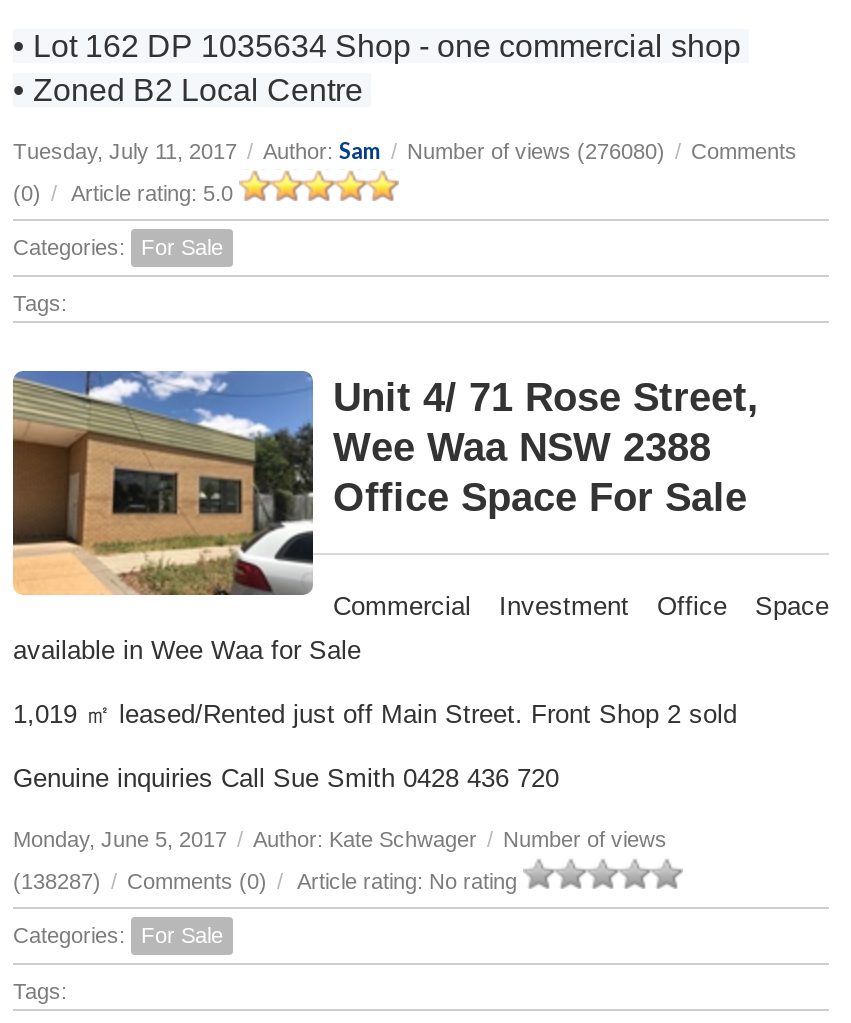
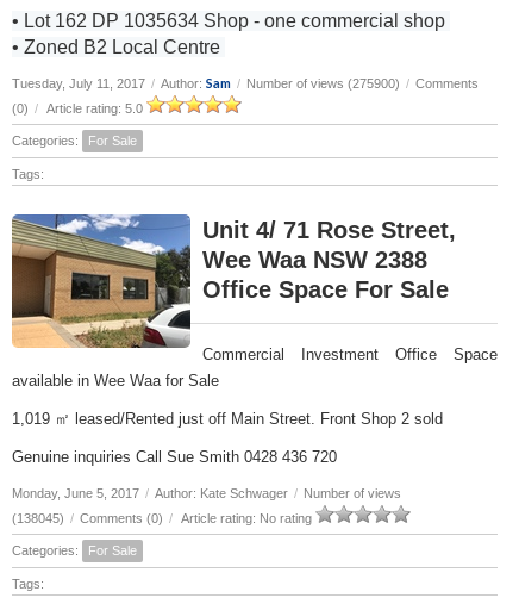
[13,137,797,163] Tuesday, July 11, 2017 / Author: Sam / Number of views (276080) / Comments -> [12,75,479,91] Tuesday, July 11, 2017 / Author: Sam / Number of views (275900) / Comments
[13,869,523,893] (138287) / Comments (0) / Article rating: No rating -> [12,511,315,526] (138045) / Comments (0) / Article rating: No rating

